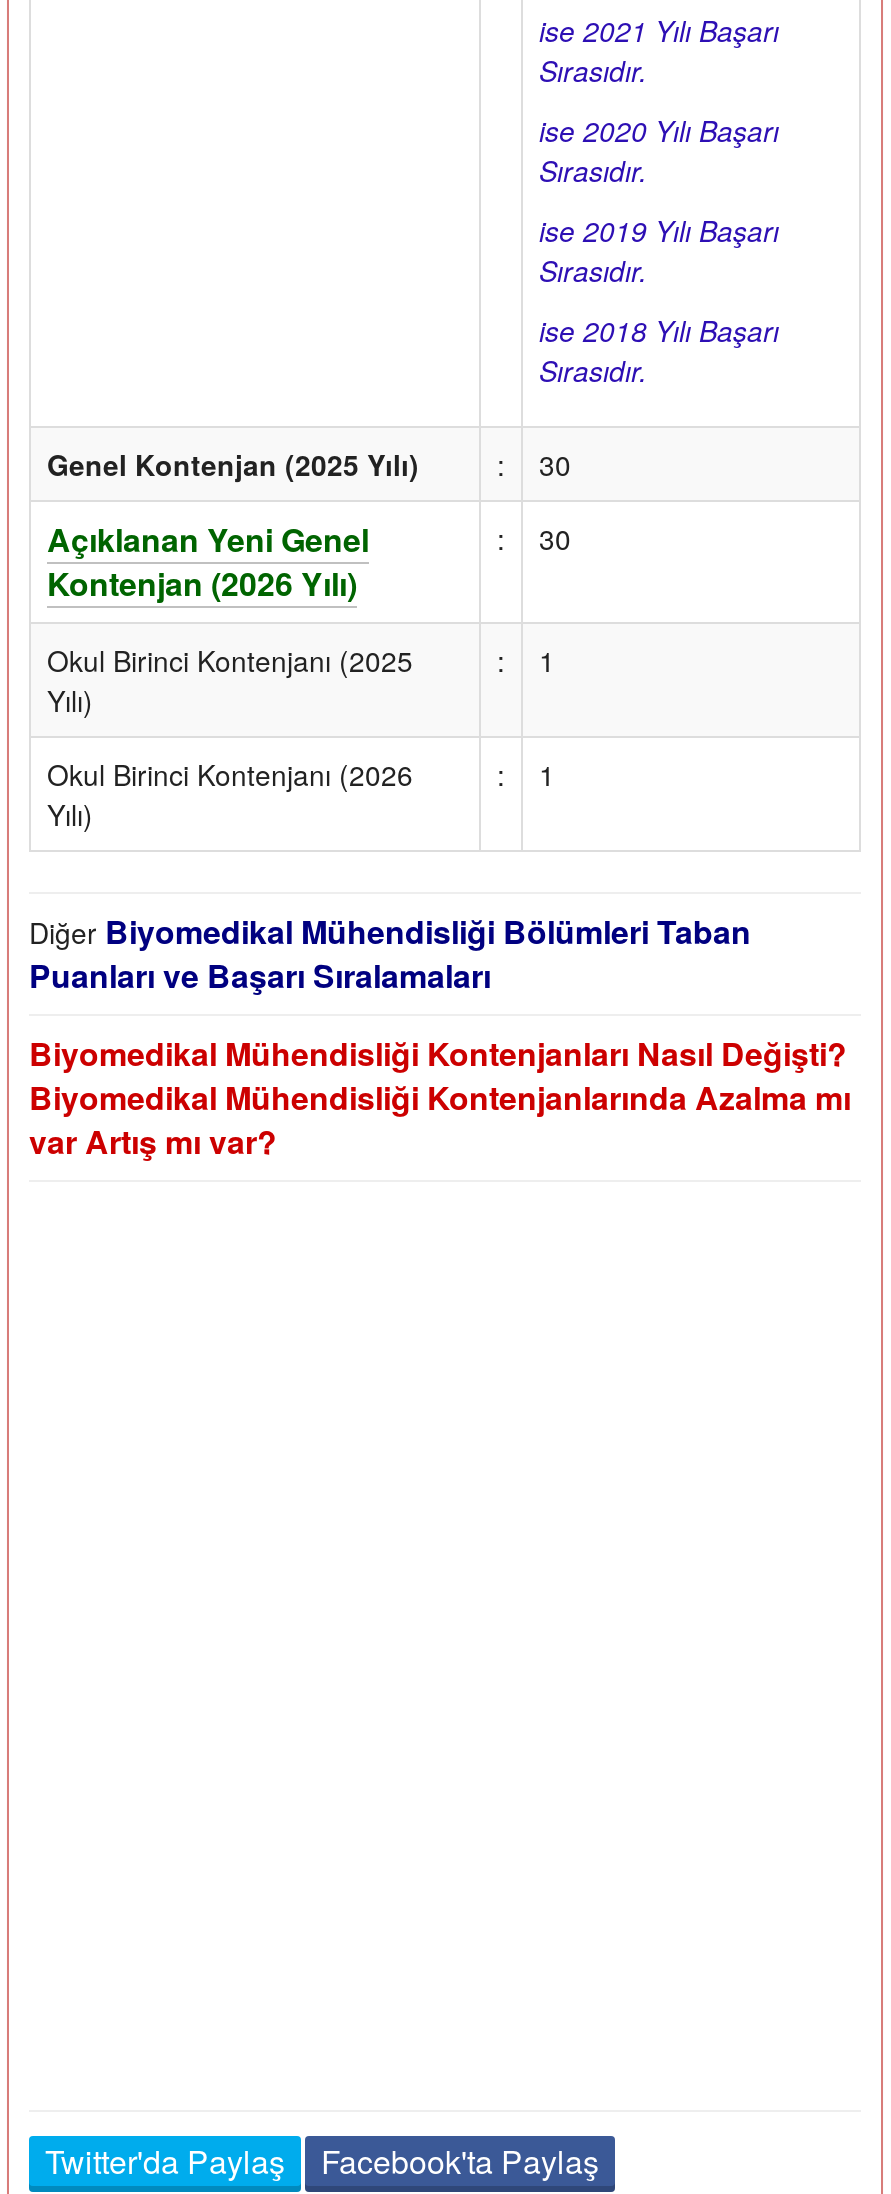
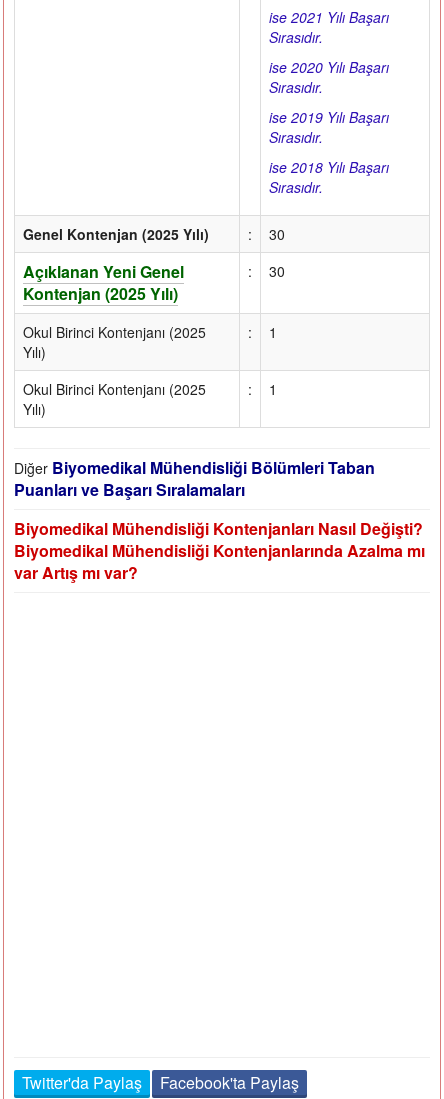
[47,560,357,606] Kontenjan (2026 Yılı) -> [23,282,178,305] Kontenjan (2025 Yılı)
[47,754,413,794] Okul Birinci Kontenjanı (2026 -> [23,379,206,399] Okul Birinci Kontenjanı (2025

